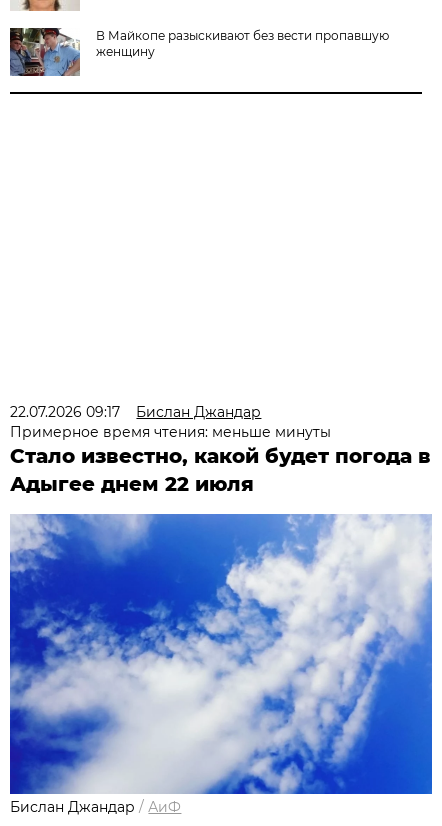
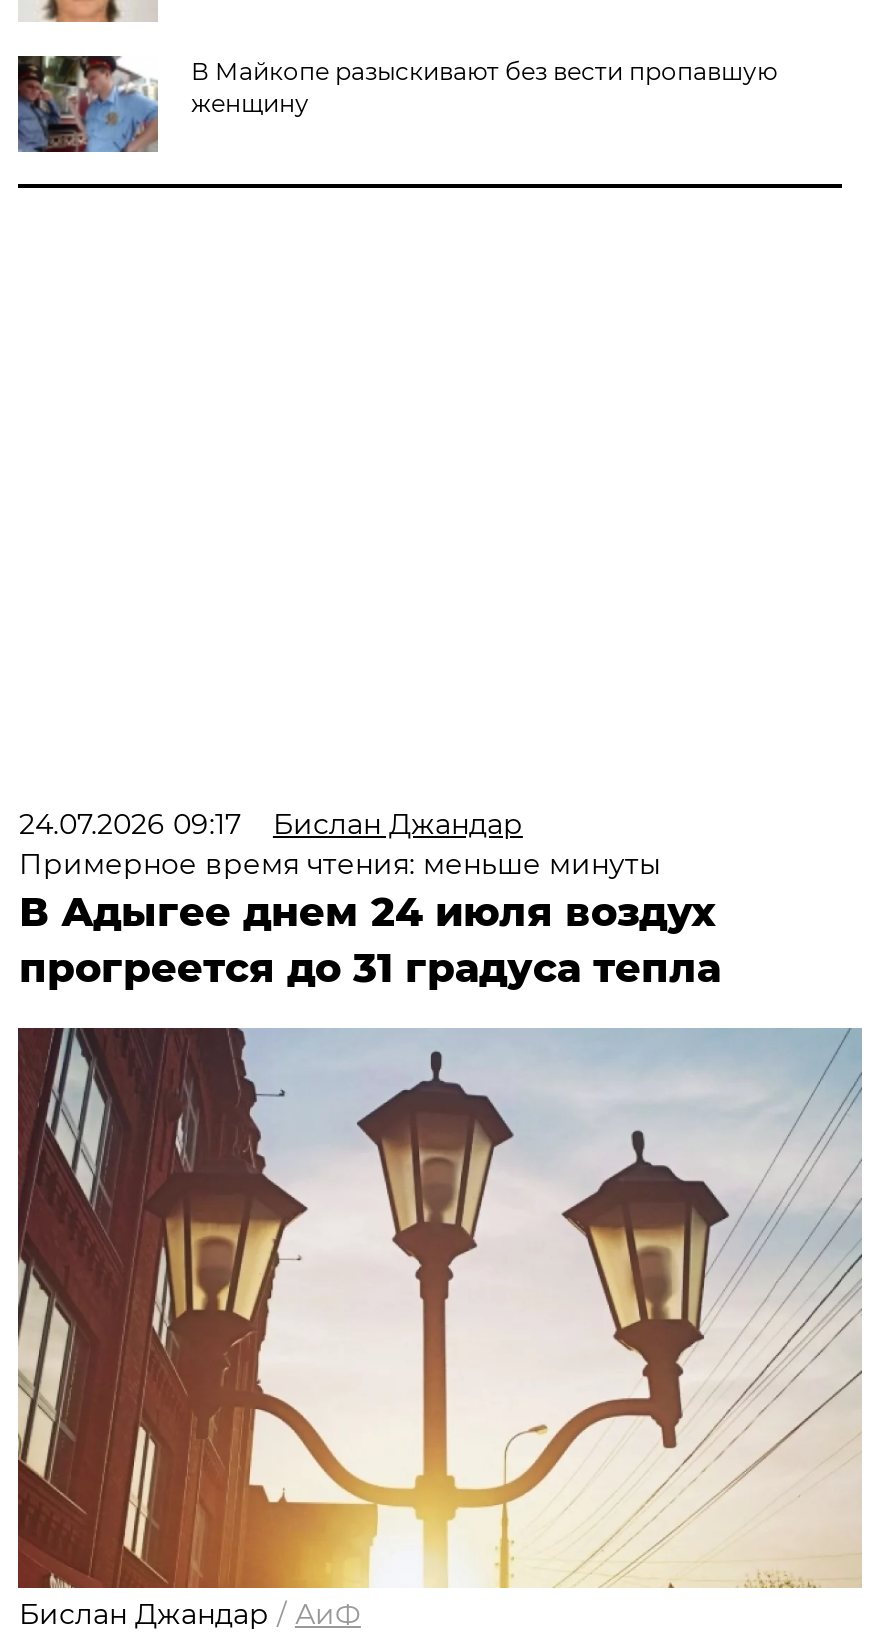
[10,403,261,421] 22.07.2026 09:17 Бислан Джандар -> [19,806,523,842] 24.07.2026 09:17 Бислан Джандар
[10,444,431,496] Стало известно, какой будет погода в | Адыгее днем 22 июля -> [19,888,721,992] В Адыгее днем 24 июля воздух | прогреется до 31 градуса тепла
[9,513,433,795] [image] -> [16,1026,864,1590] [image]

